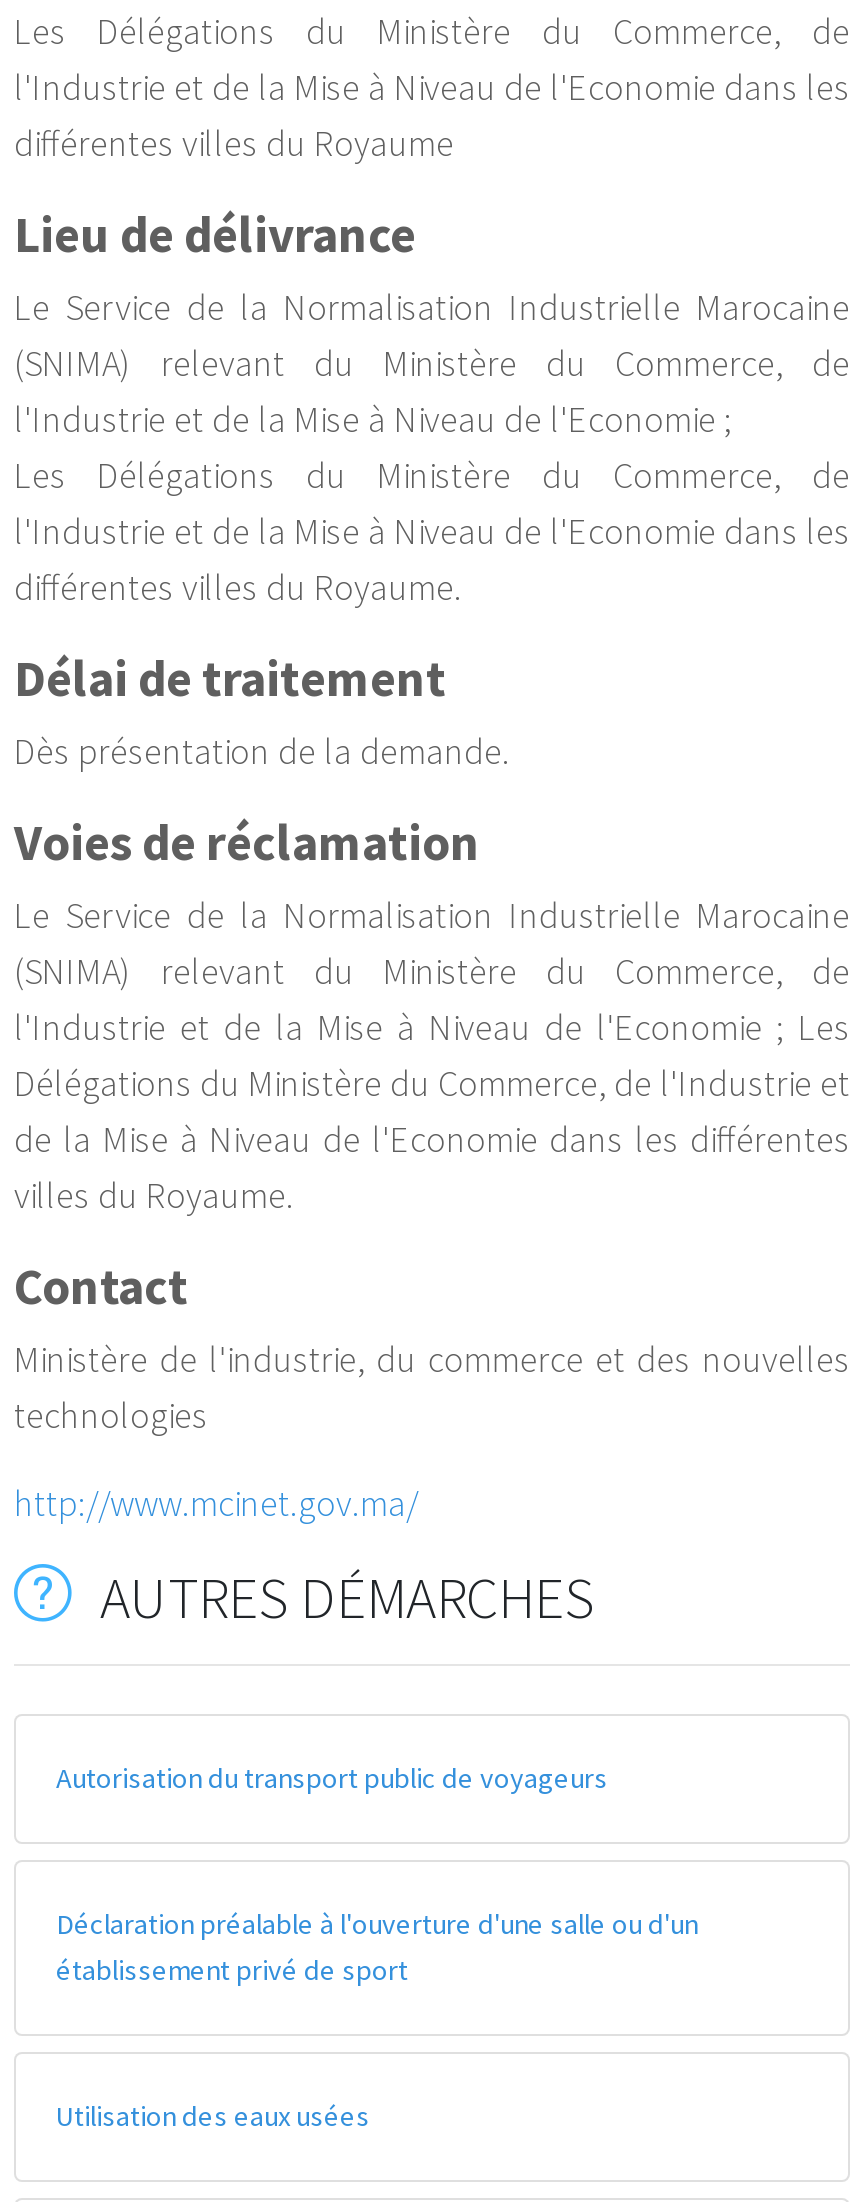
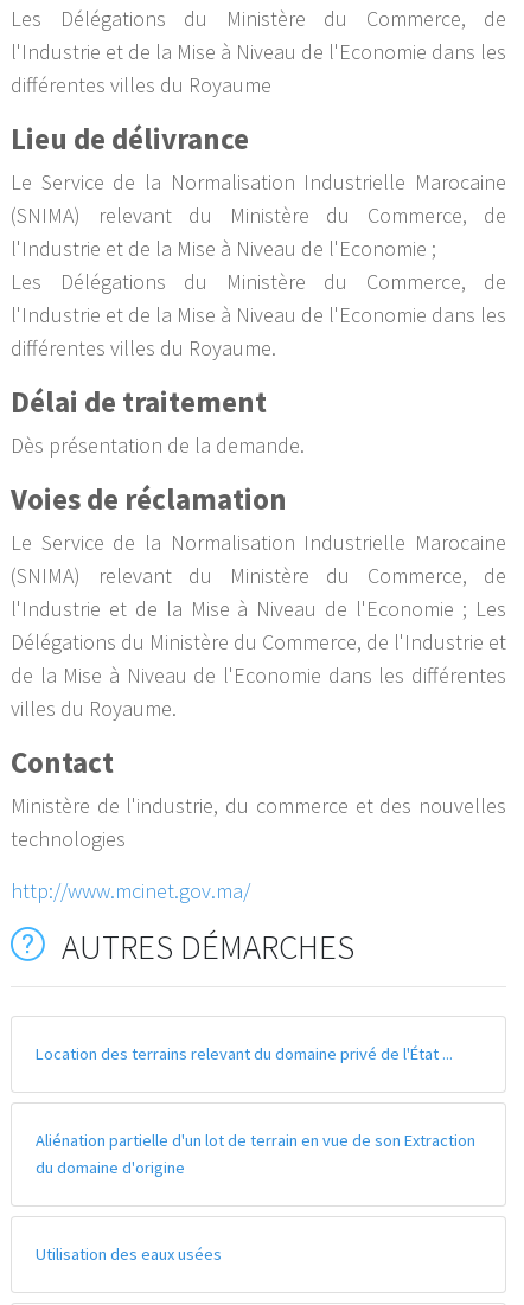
[56,1760,608,1796] Autorisation du transport public de voyageurs -> [36,1043,453,1064] Location des terrains relevant du domaine privé de l'État ...
[56,1906,698,1988] Déclaration préalable à l'ouverture d'une salle ou d'un | établissement privé de sport -> [36,1130,475,1178] Aliénation partielle d'un lot de terrain en vue de son Extraction | du domaine d'origine

